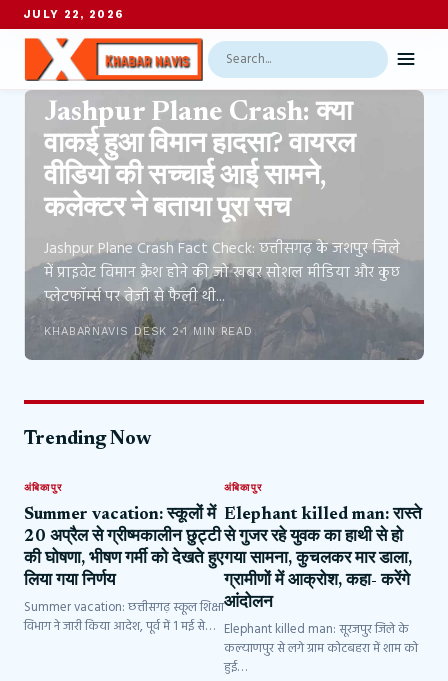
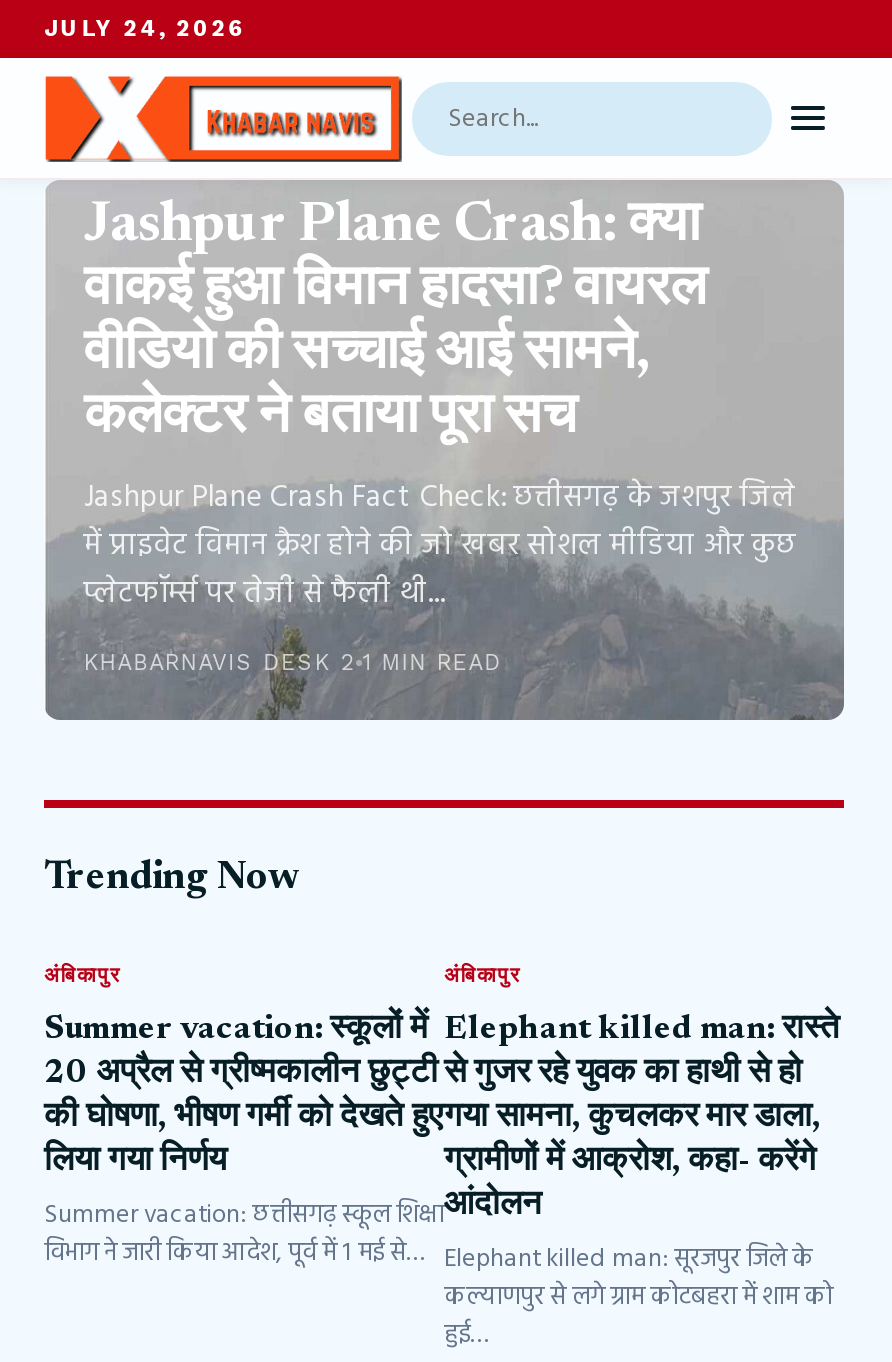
[24,8,124,21] JULY 22, 2026 -> [44,16,247,42] JULY 24, 2026

